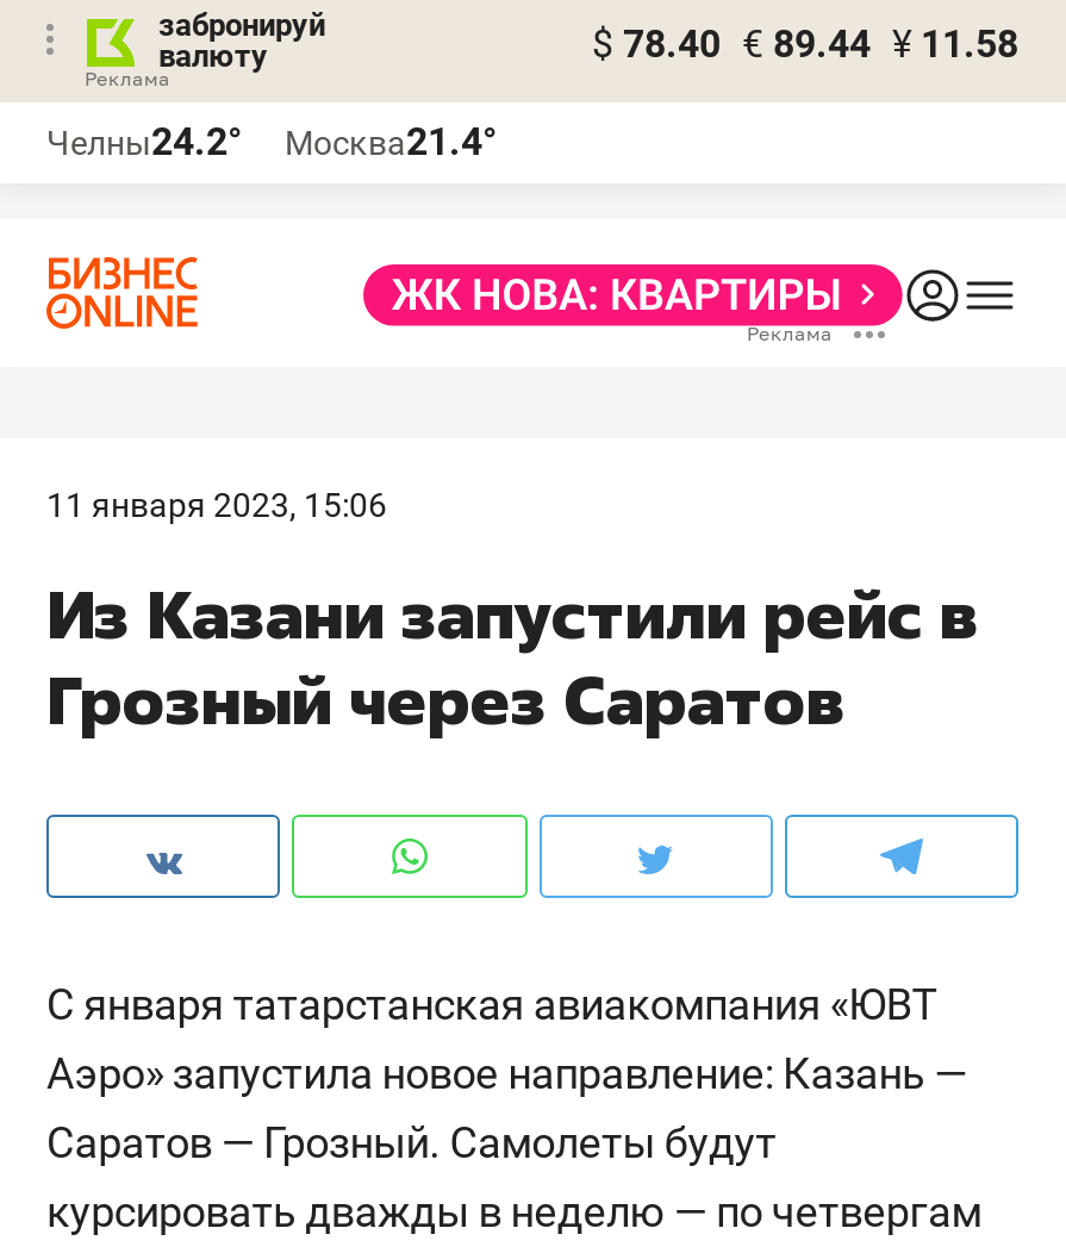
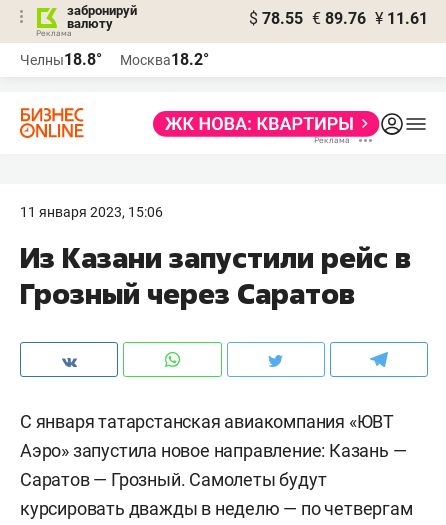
[592,21,1018,67] $ 78.40 € 89.44 ¥ 11.58 -> [249,9,428,28] $ 78.55 € 89.76 ¥ 11.61
[46,119,242,164] Челны24.2° -> [20,50,102,69] Челны18.8°
[285,119,497,164] Москва21.4° -> [120,50,209,69] Москва18.2°

